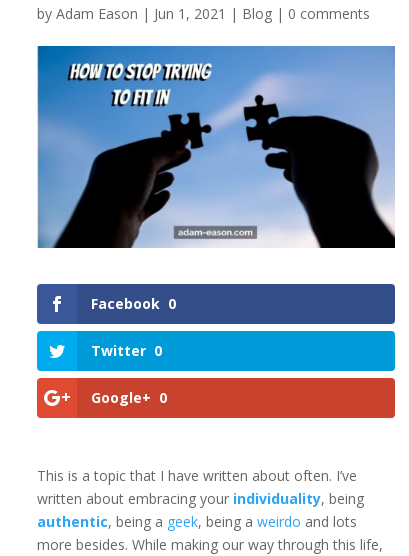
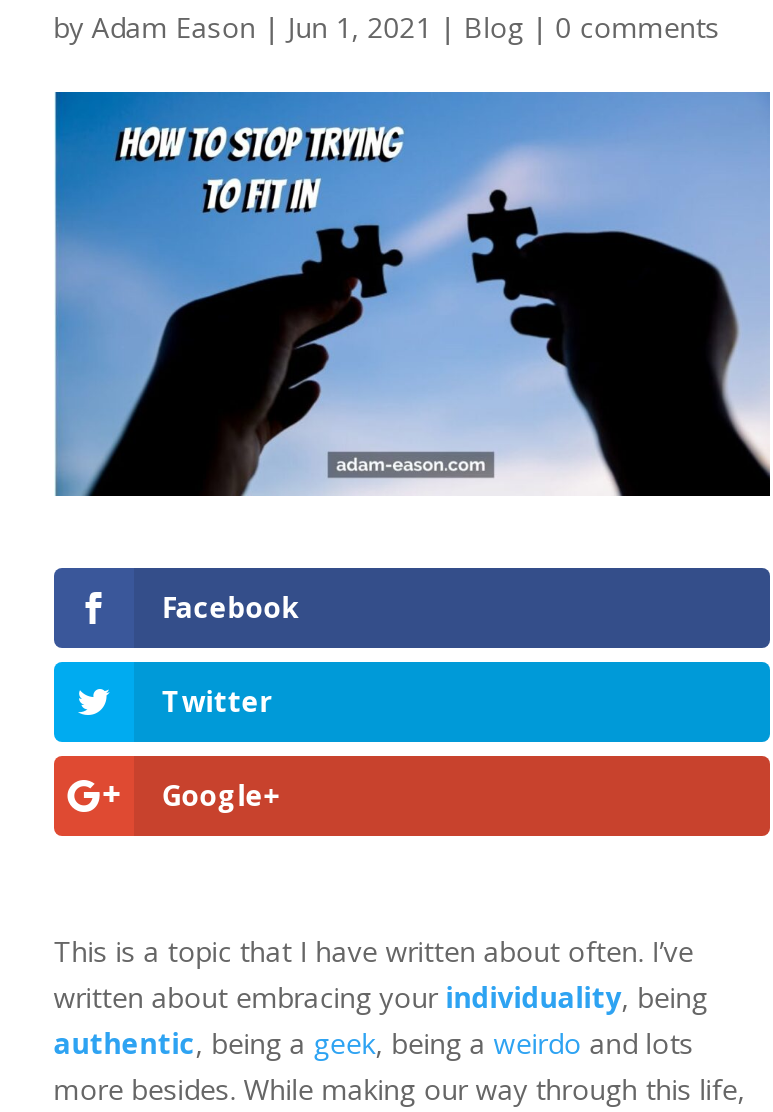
[91,294,176,313] Facebook 0 -> [162,587,300,625] Facebook
[91,341,162,360] Twitter 0 -> [162,681,272,719] Twitter
[91,388,167,407] Google+ 0 -> [162,776,282,814] Google+

